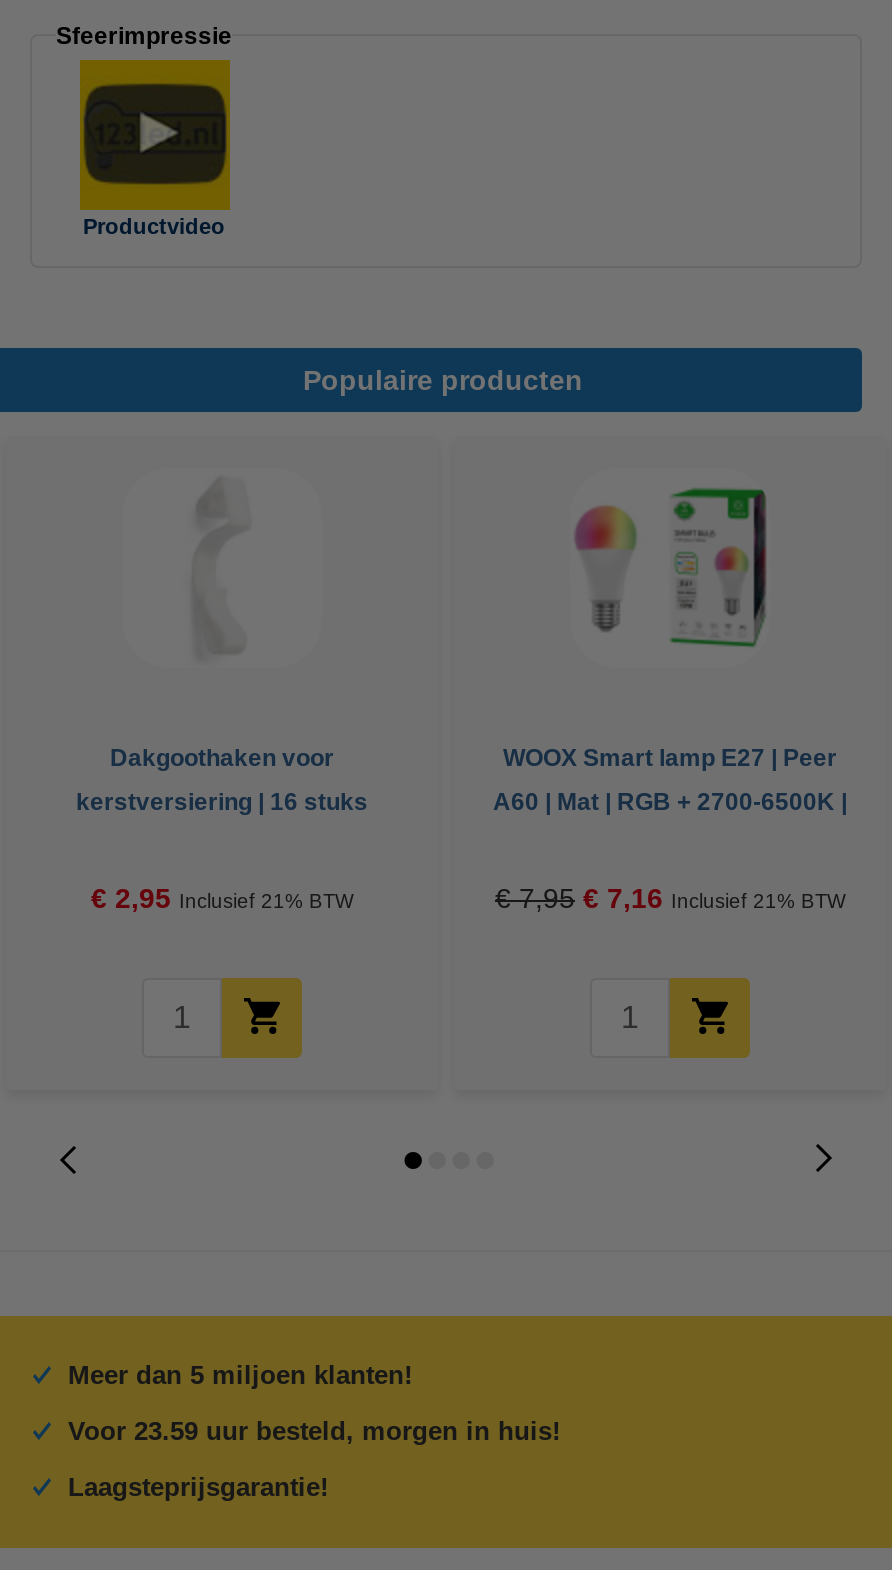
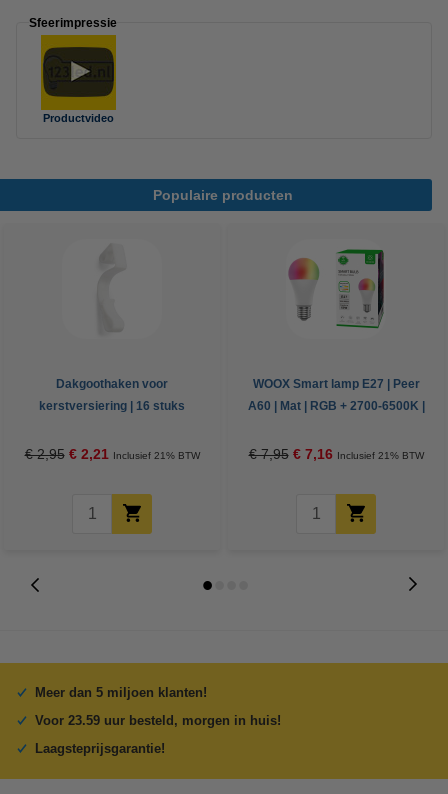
[91,882,353,914] € 2,95 Inclusief 21% BTW -> [24,446,199,462] € 2,95 € 2,21 Inclusief 21% BTW

